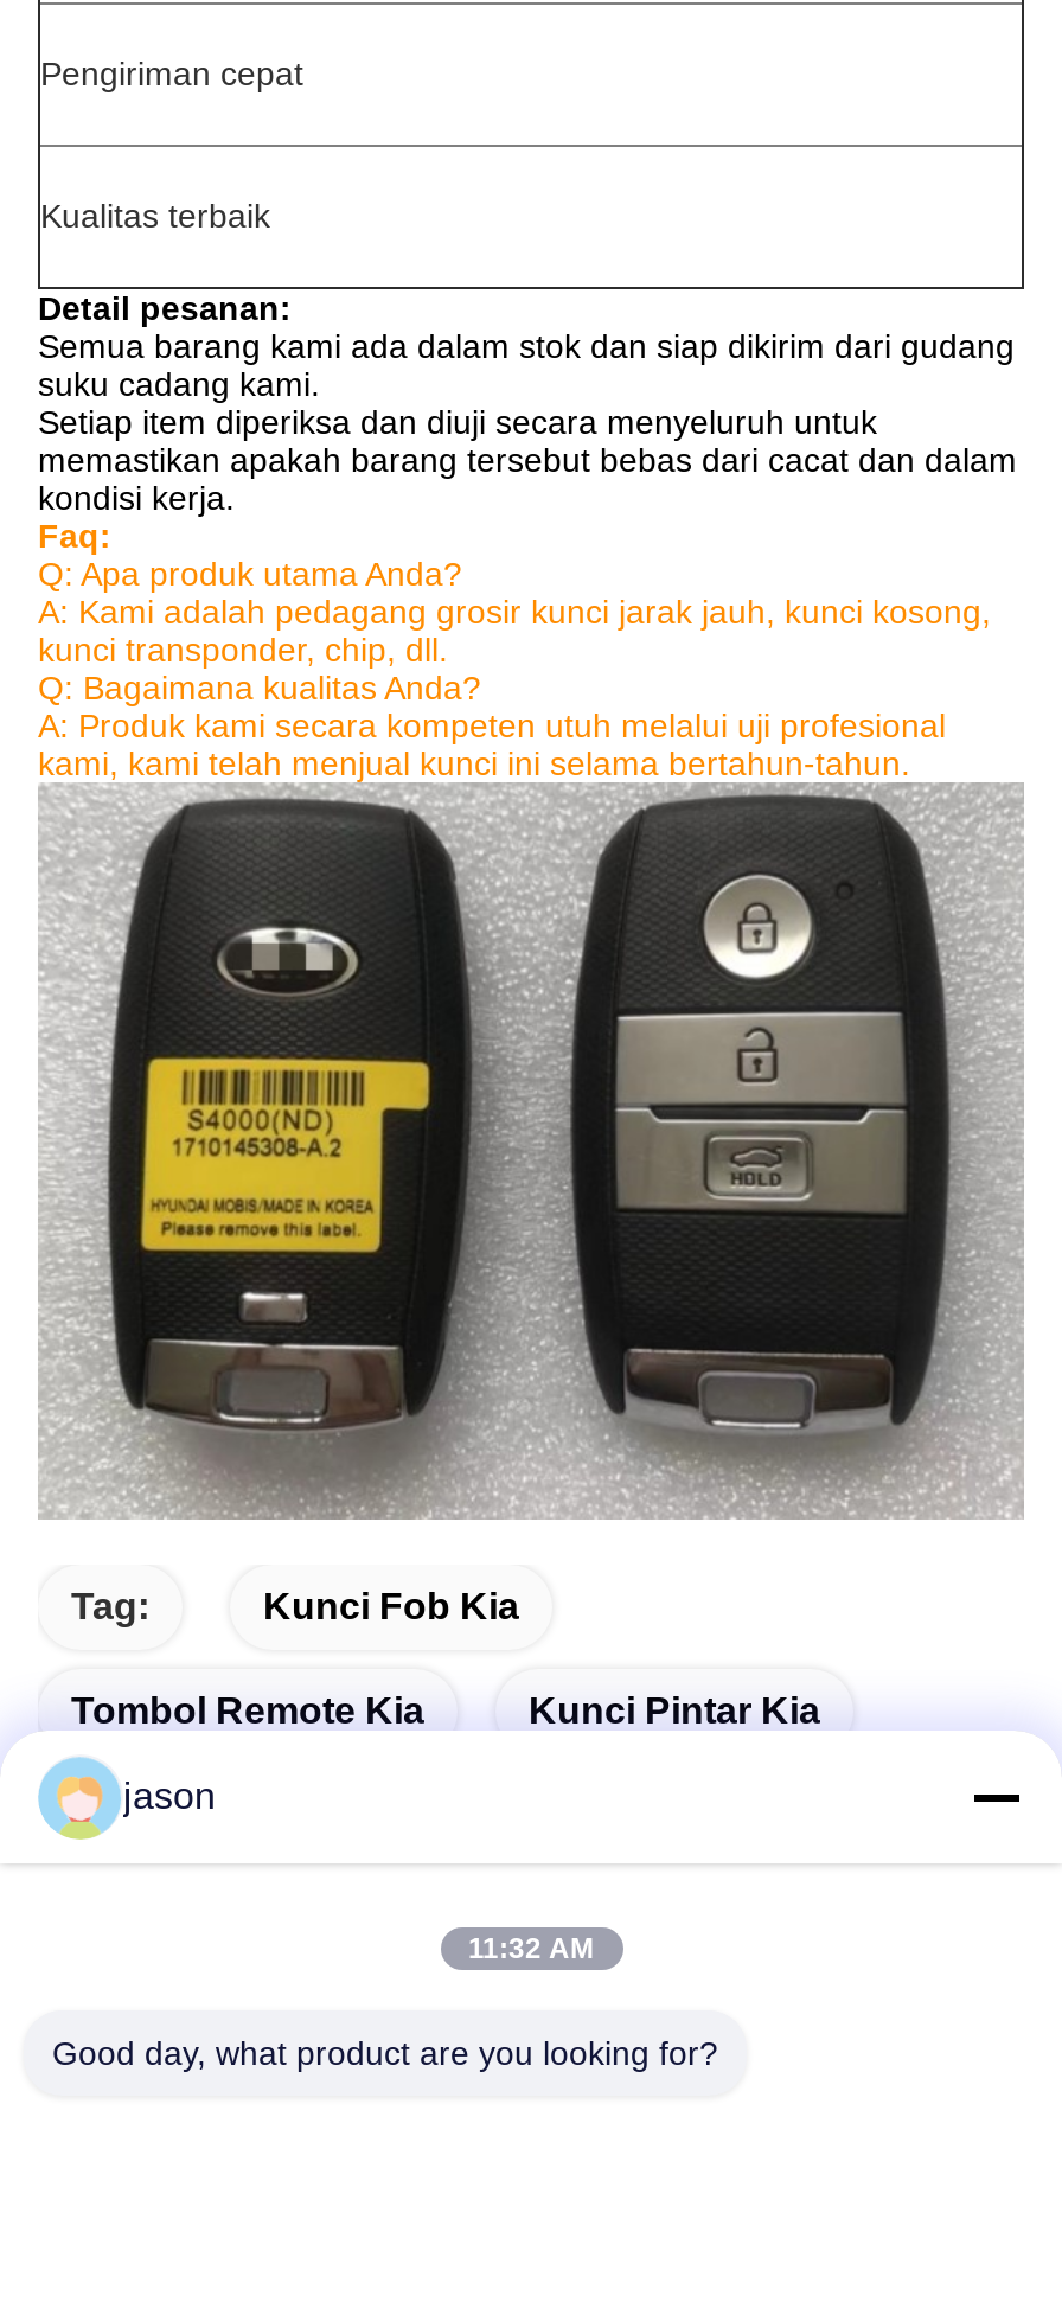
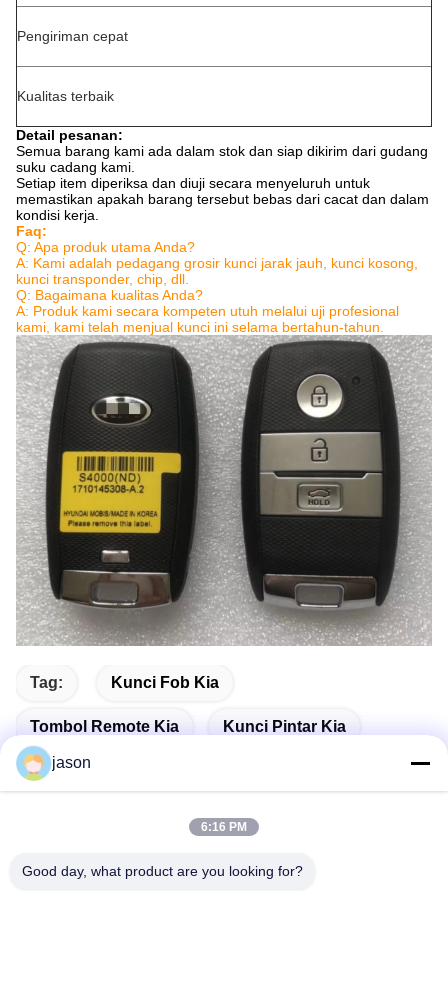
[468,1932,594,1965] 11:32 AM -> [201,820,247,834] 6:16 PM

